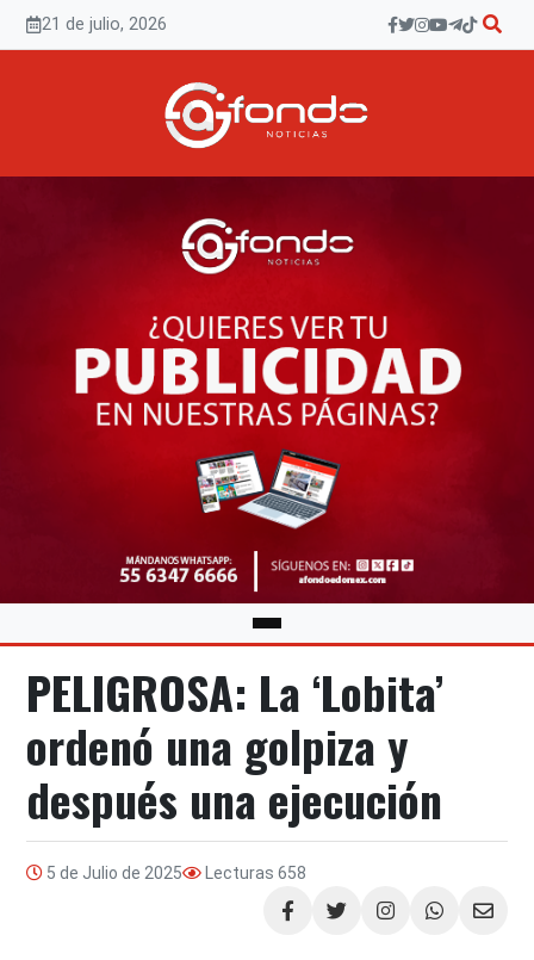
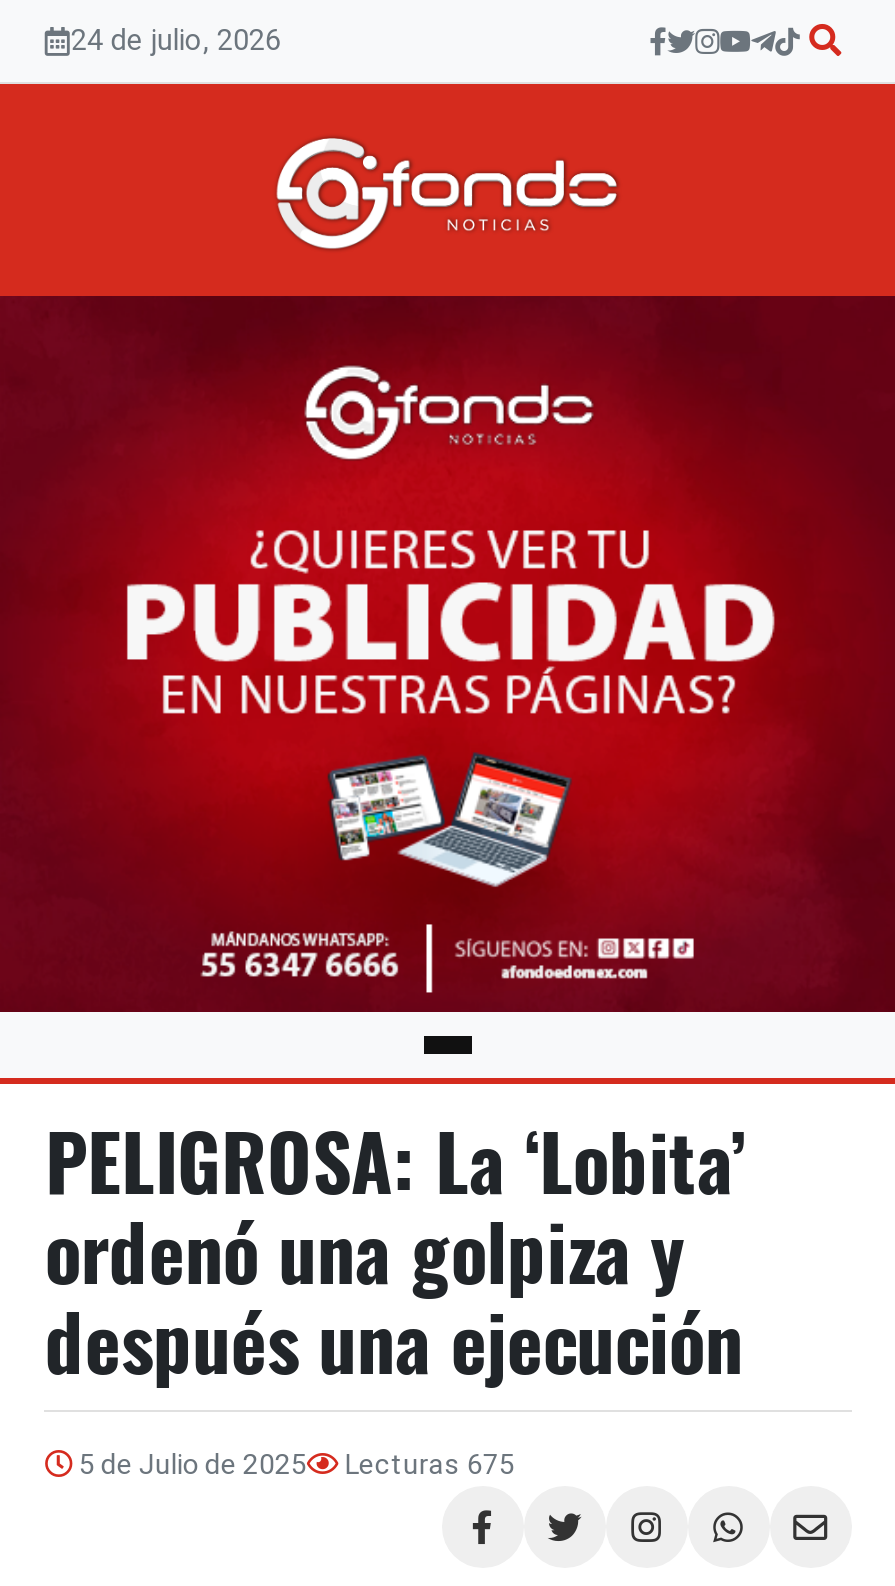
[42,14,167,34] 21 de julio, 2026 -> [71,23,281,57] 24 de julio, 2026
[43,864,307,883] 5 de Julio de 2025 Lecturas 658 -> [73,1449,515,1481] 5 de Julio de 2025 Lecturas 675

